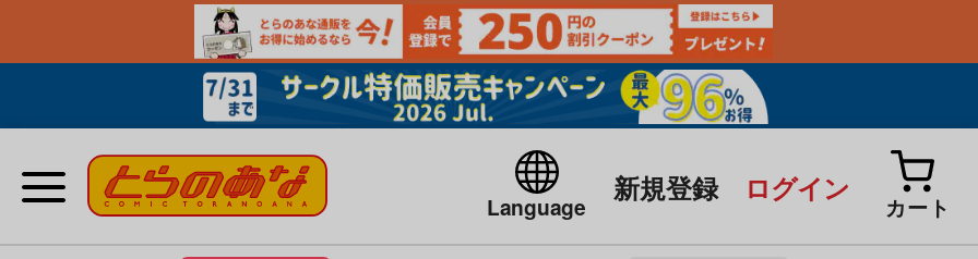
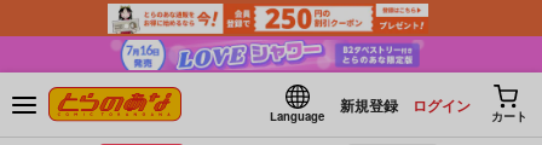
[7,61,971,131] [image] -> [4,35,538,74] [image]

